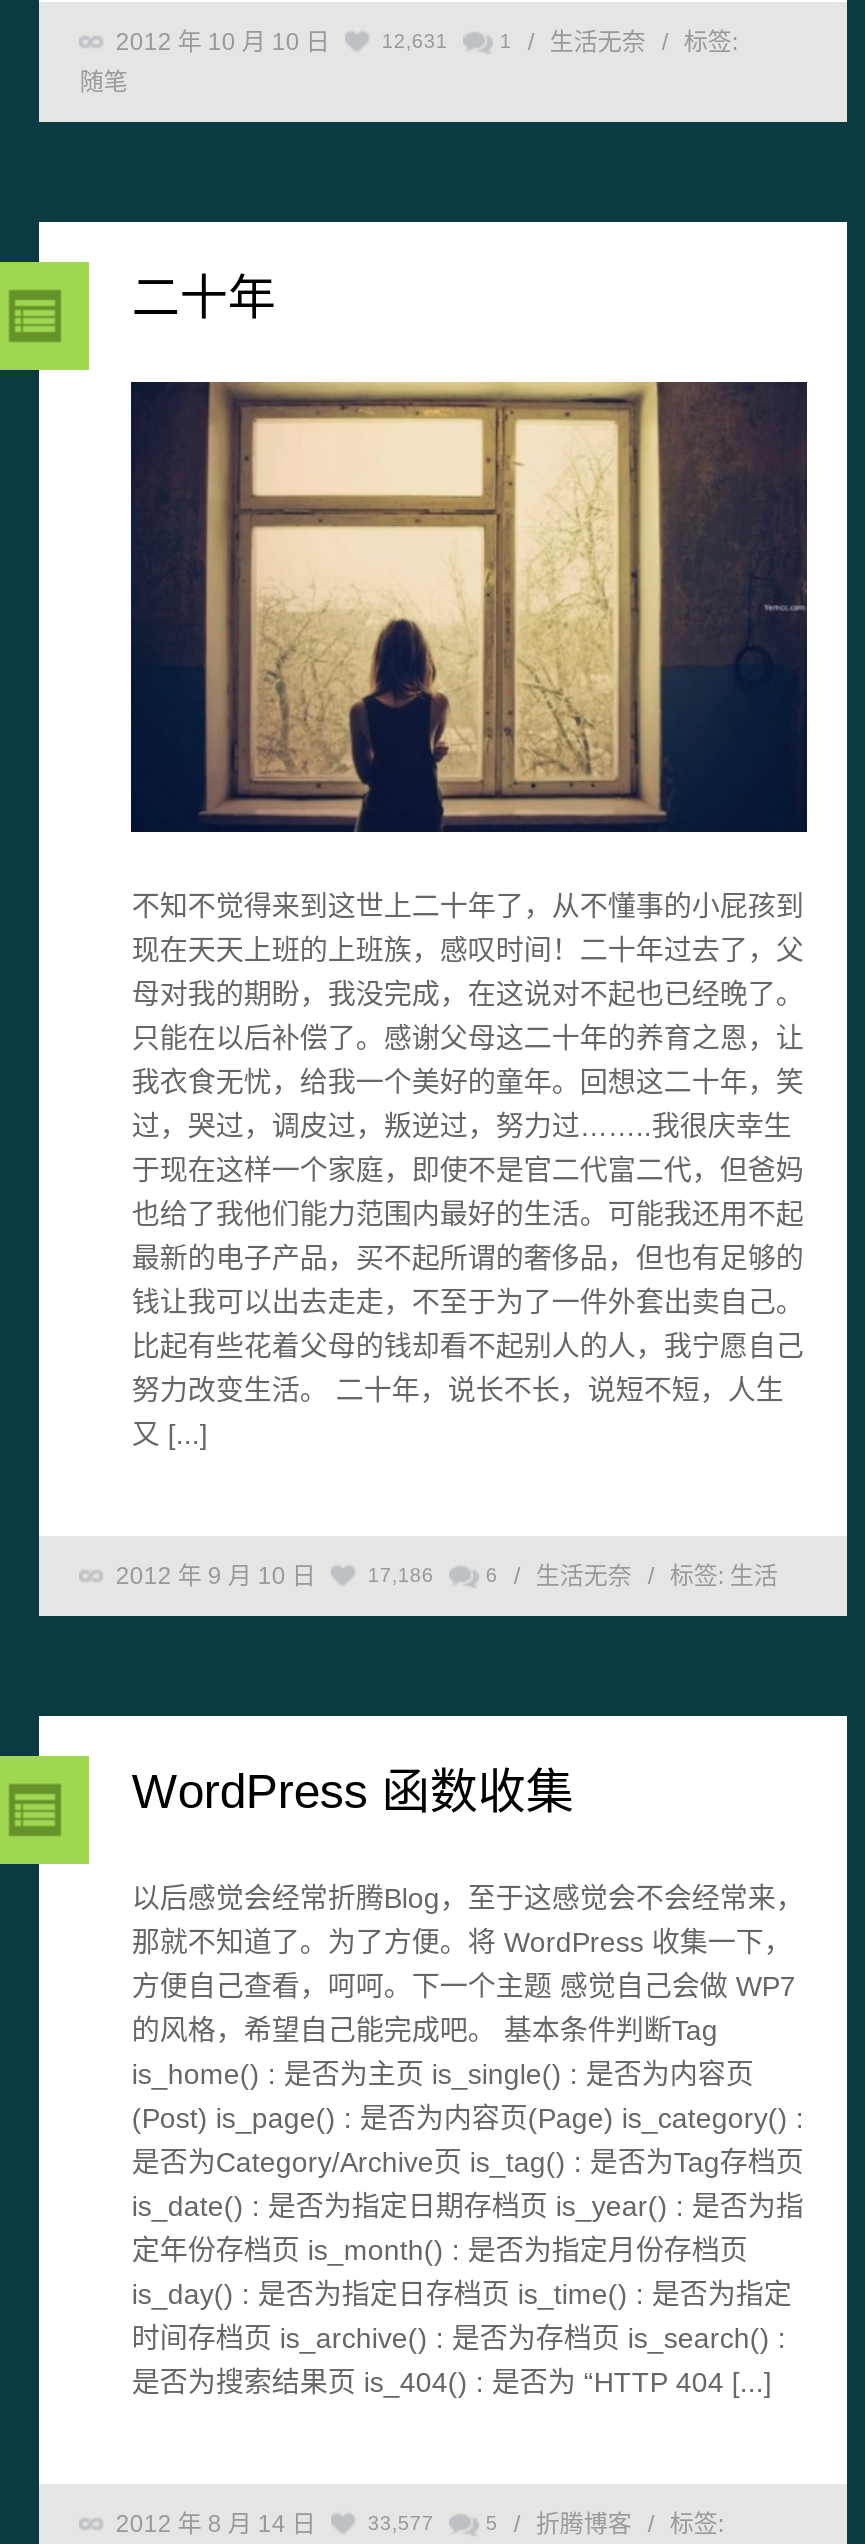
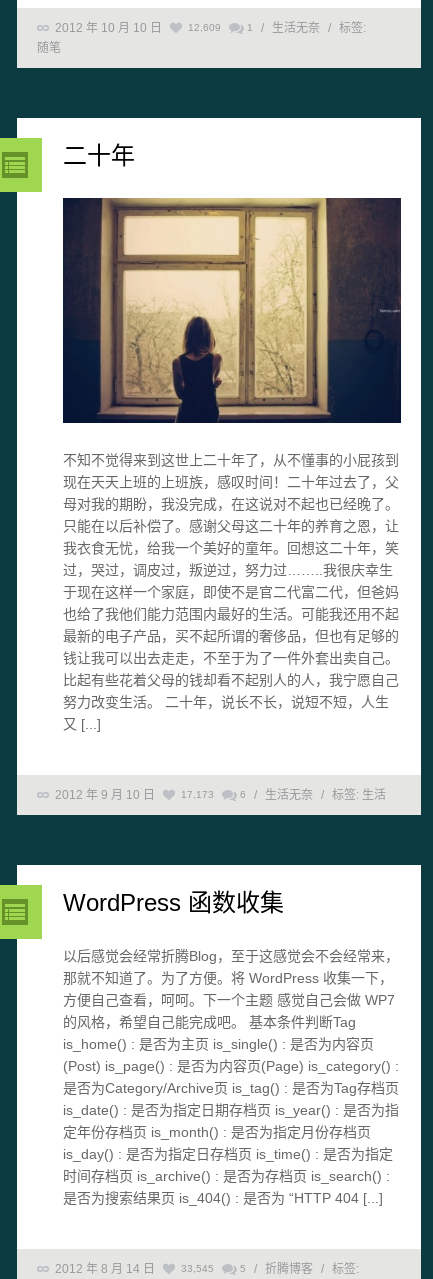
[382,29,448,51] 12,631 -> [188,22,221,33] 12,609
[368,1564,434,1586] 17,186 -> [181,789,214,800] 17,173
[368,2512,434,2534] 33,577 -> [181,1263,214,1274] 33,545

